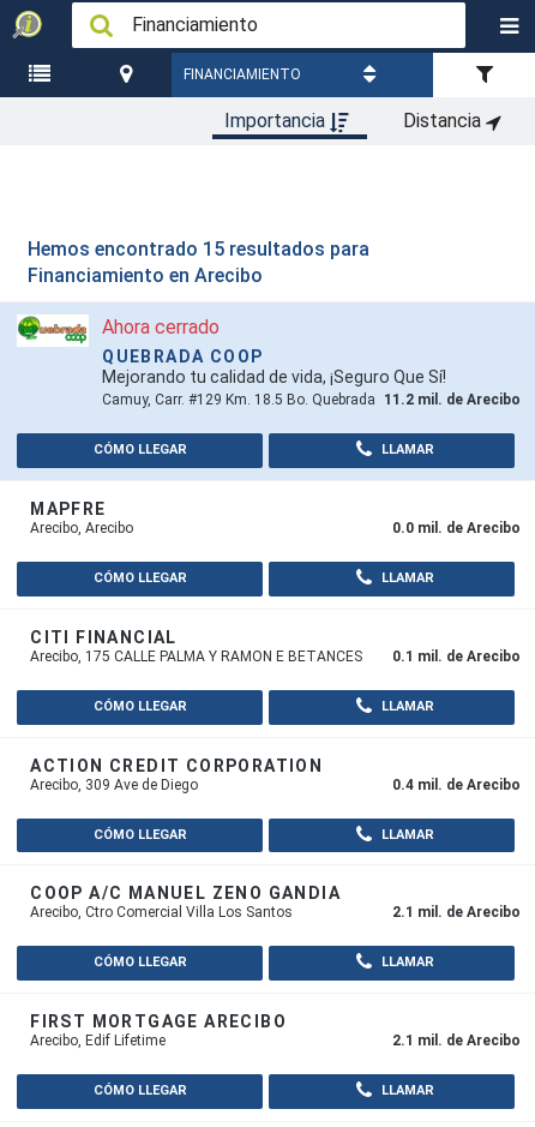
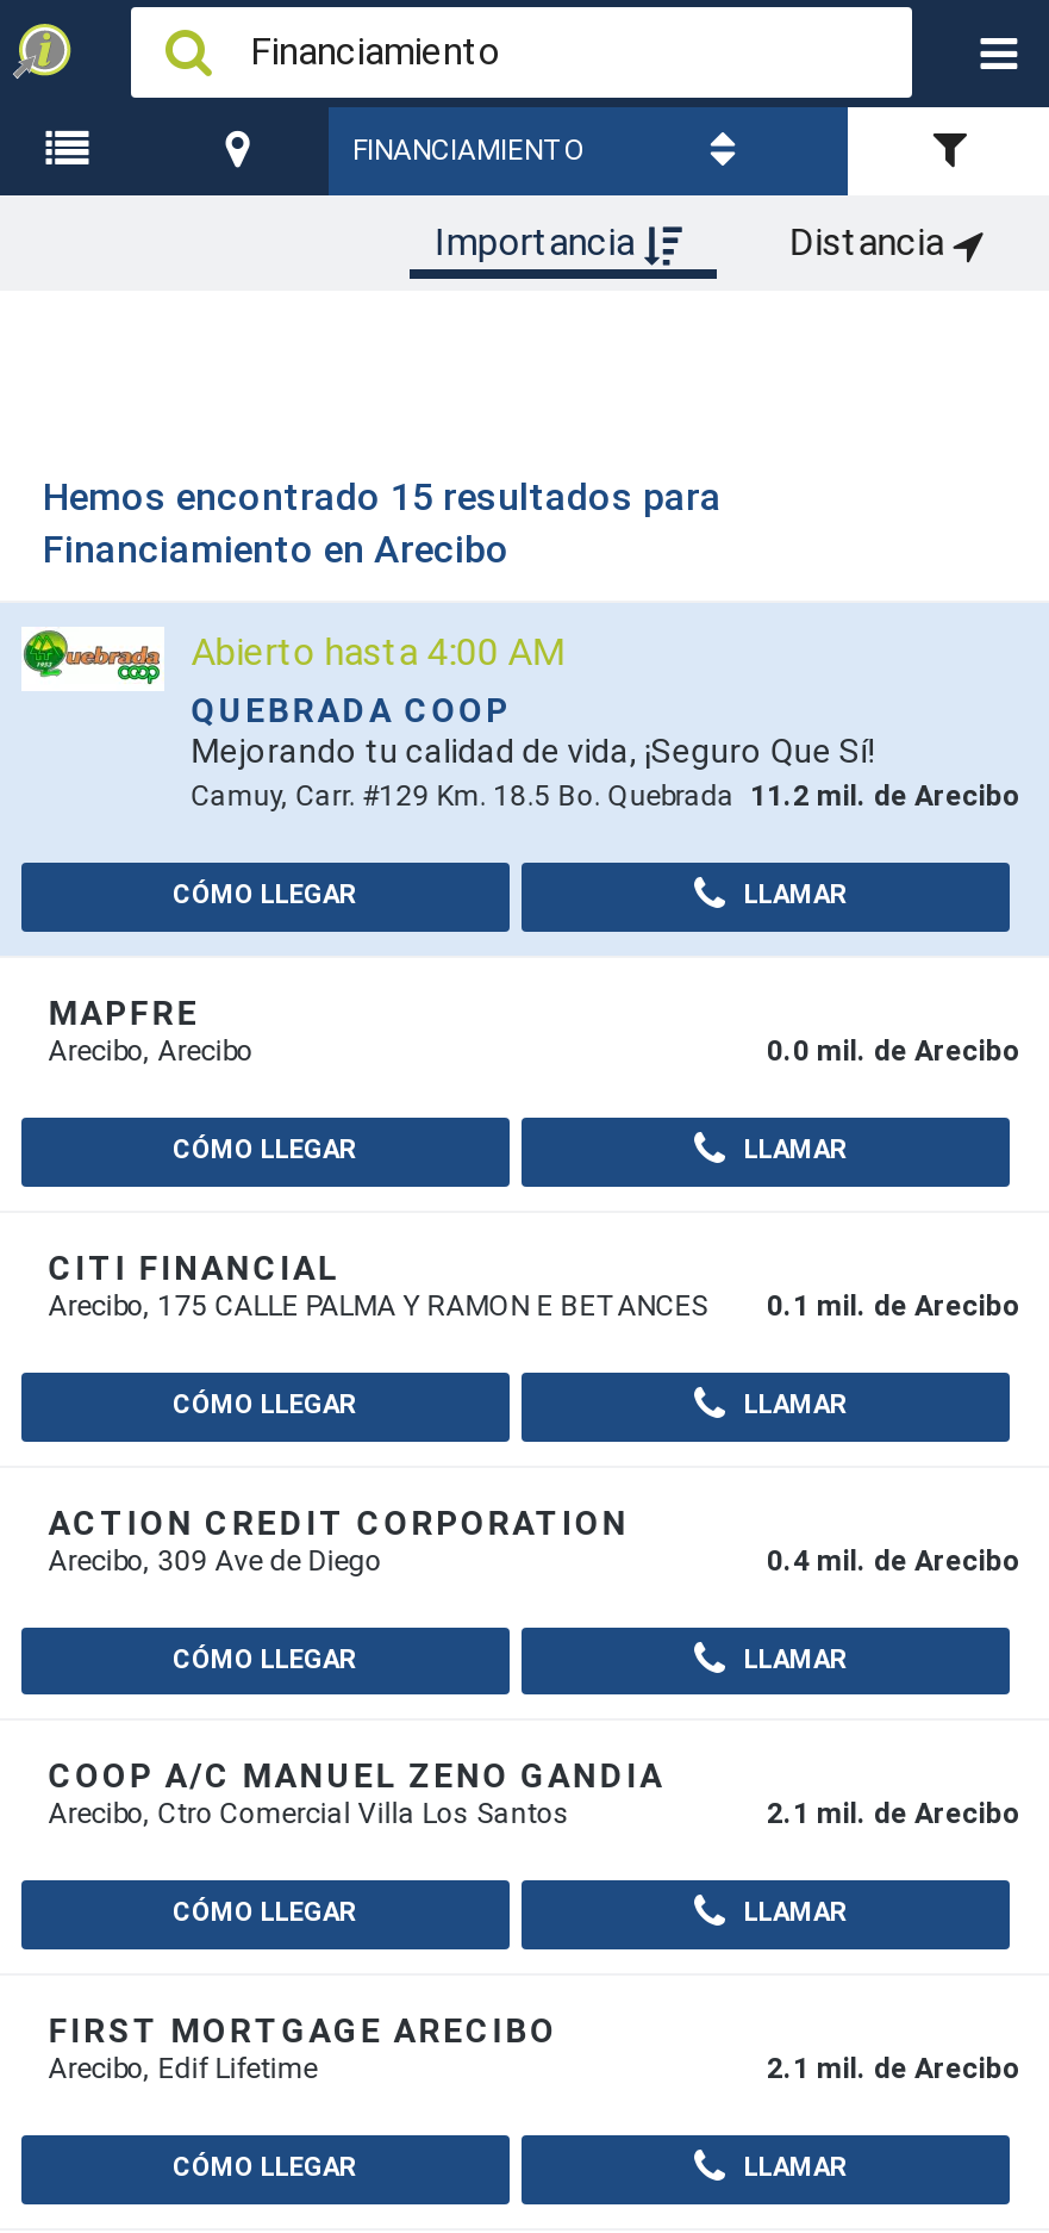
[102,316,220,338] Ahora cerrado -> [191,629,565,674] Abierto hasta 4:00 AM

